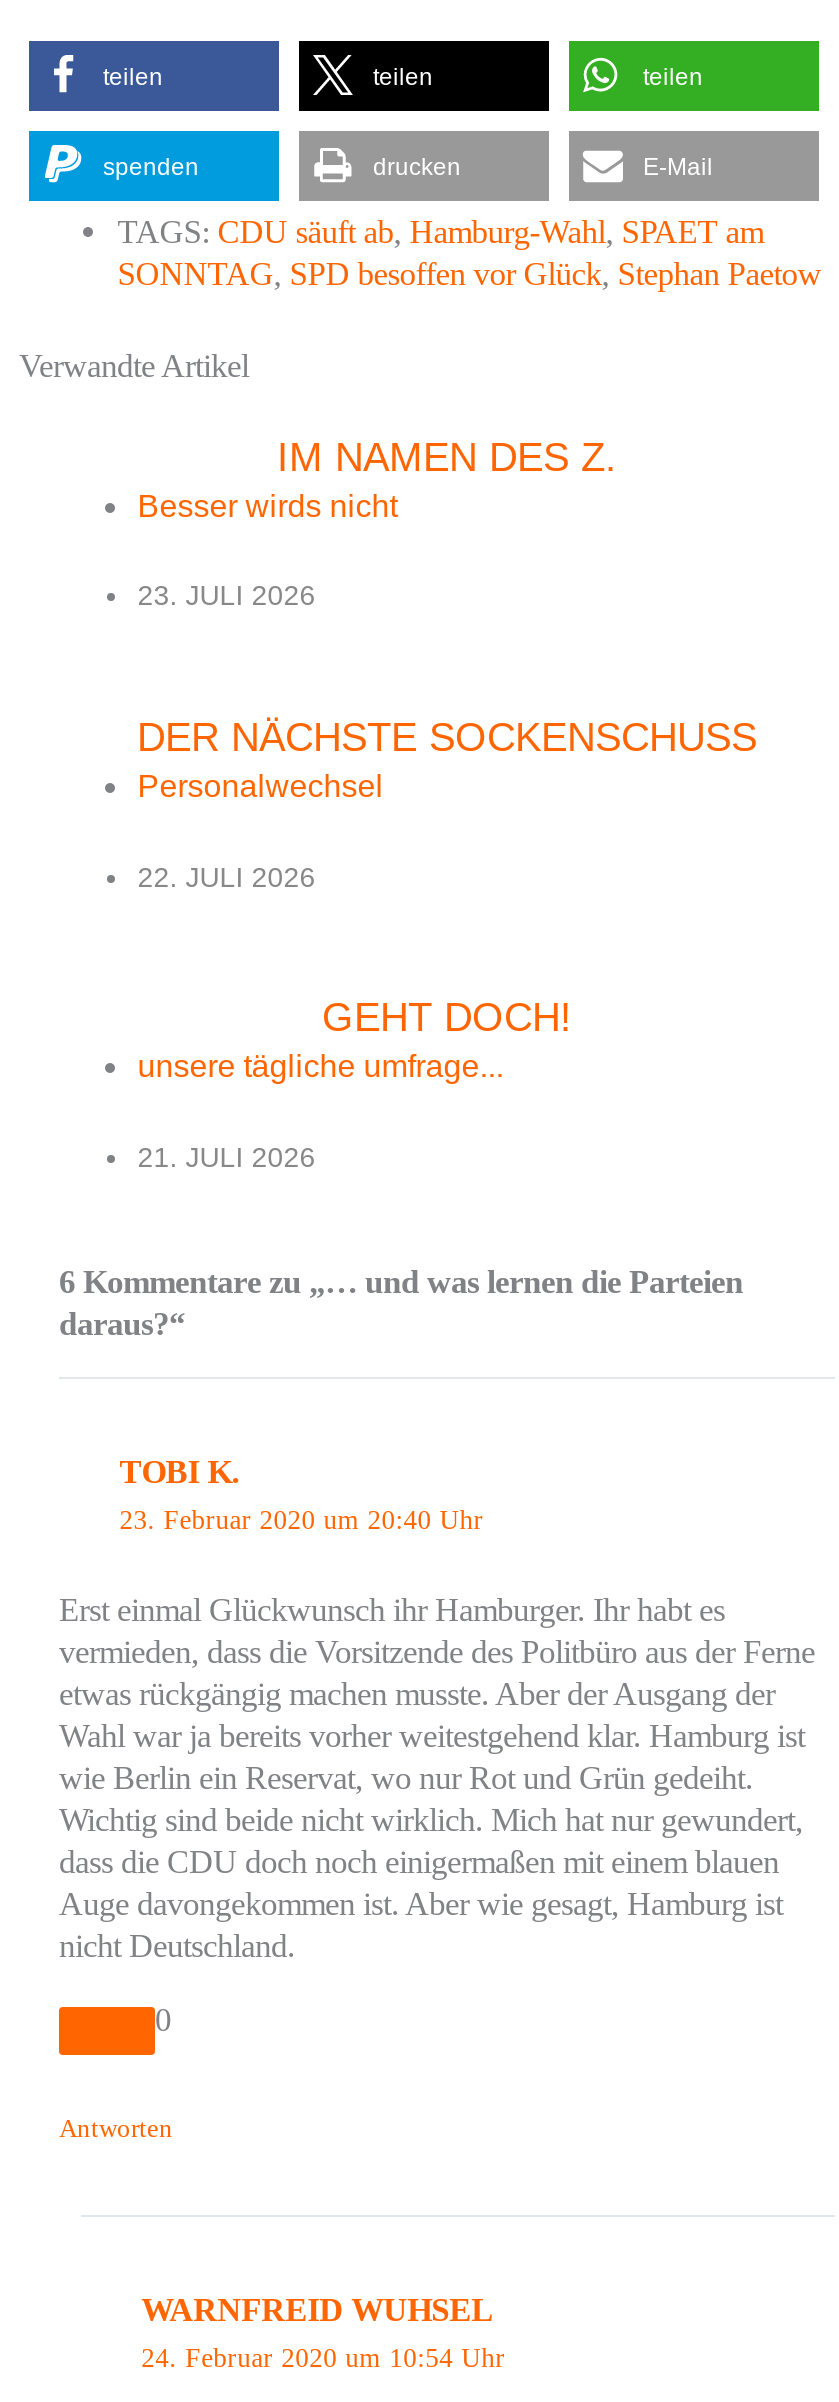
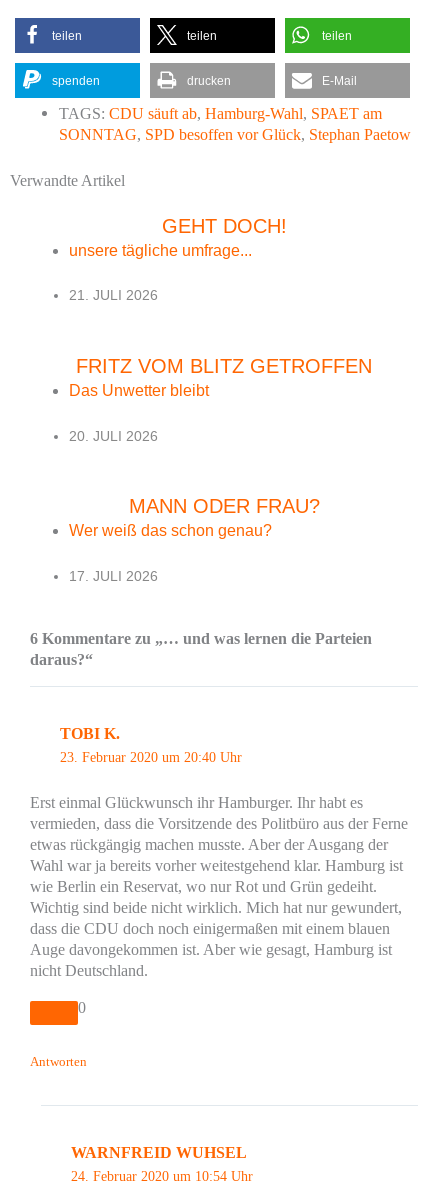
[137,435,757,892] IM NAMEN DES Z. | Besser wirds nicht | 23. JULI 2026 | DER NÄCHSTE SOCKENSCHUSS | Personalwechsel | 22. JULI 2026 -> none
moved [137,996,572,1173] -> [69,215,286,303]: GEHT DOCH! | unsere tägliche umfrage... | 21. JULI 2026
none -> [69,355,372,584] FRITZ VOM BLITZ GETROFFEN | Das Unwetter bleibt | 20. JULI 2026 | MANN ODER FRAU? | Wer weiß das schon genau? | 17. JULI 2026

